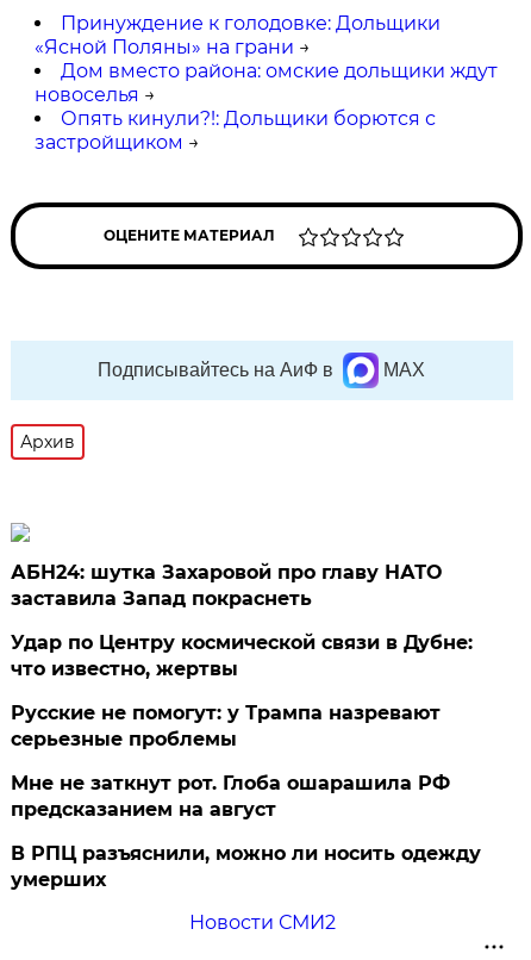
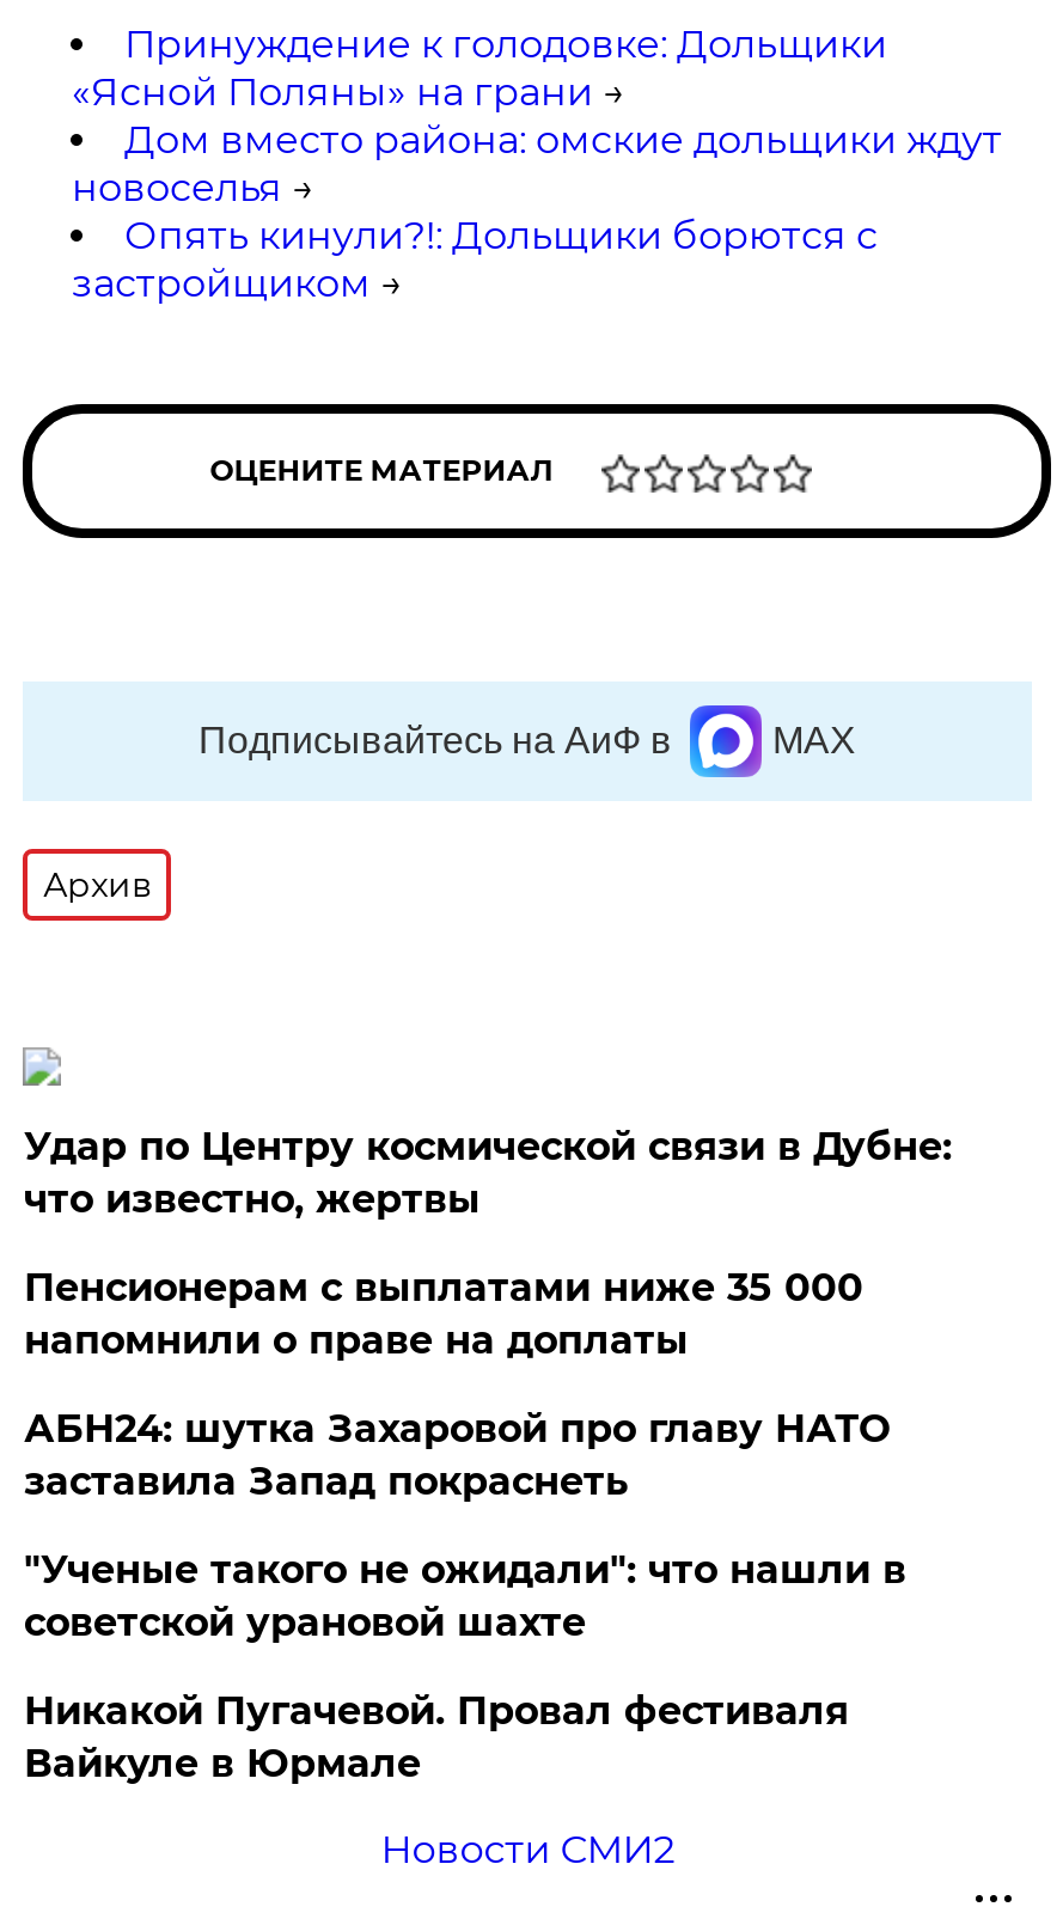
none -> [24,1265,863,1363] Пенсионерам с выплатами ниже 35 000 | напомнили о праве на доплаты
moved [11,561,442,610] -> [24,1406,889,1504]: АБН24: шутка Захаровой про главу НАТО | заставила Запад покраснеть
moved [11,631,473,680] -> [24,1124,952,1222]: Удар по Центру космической связи в Дубне: | что известно, жертвы
[11,702,481,891] Русские не помогут: у Трампа назревают | серьезные проблемы | Мне не заткнут рот. Глоба ошарашила РФ | предсказанием на август | В РПЦ разъяснили, можно ли носить одежду | умерших -> [24,1547,906,1786] "Ученые такого не ожидали": что нашли в | советской урановой шахте | Никакой Пугачевой. Провал фестиваля | Вайкуле в Юрмале

